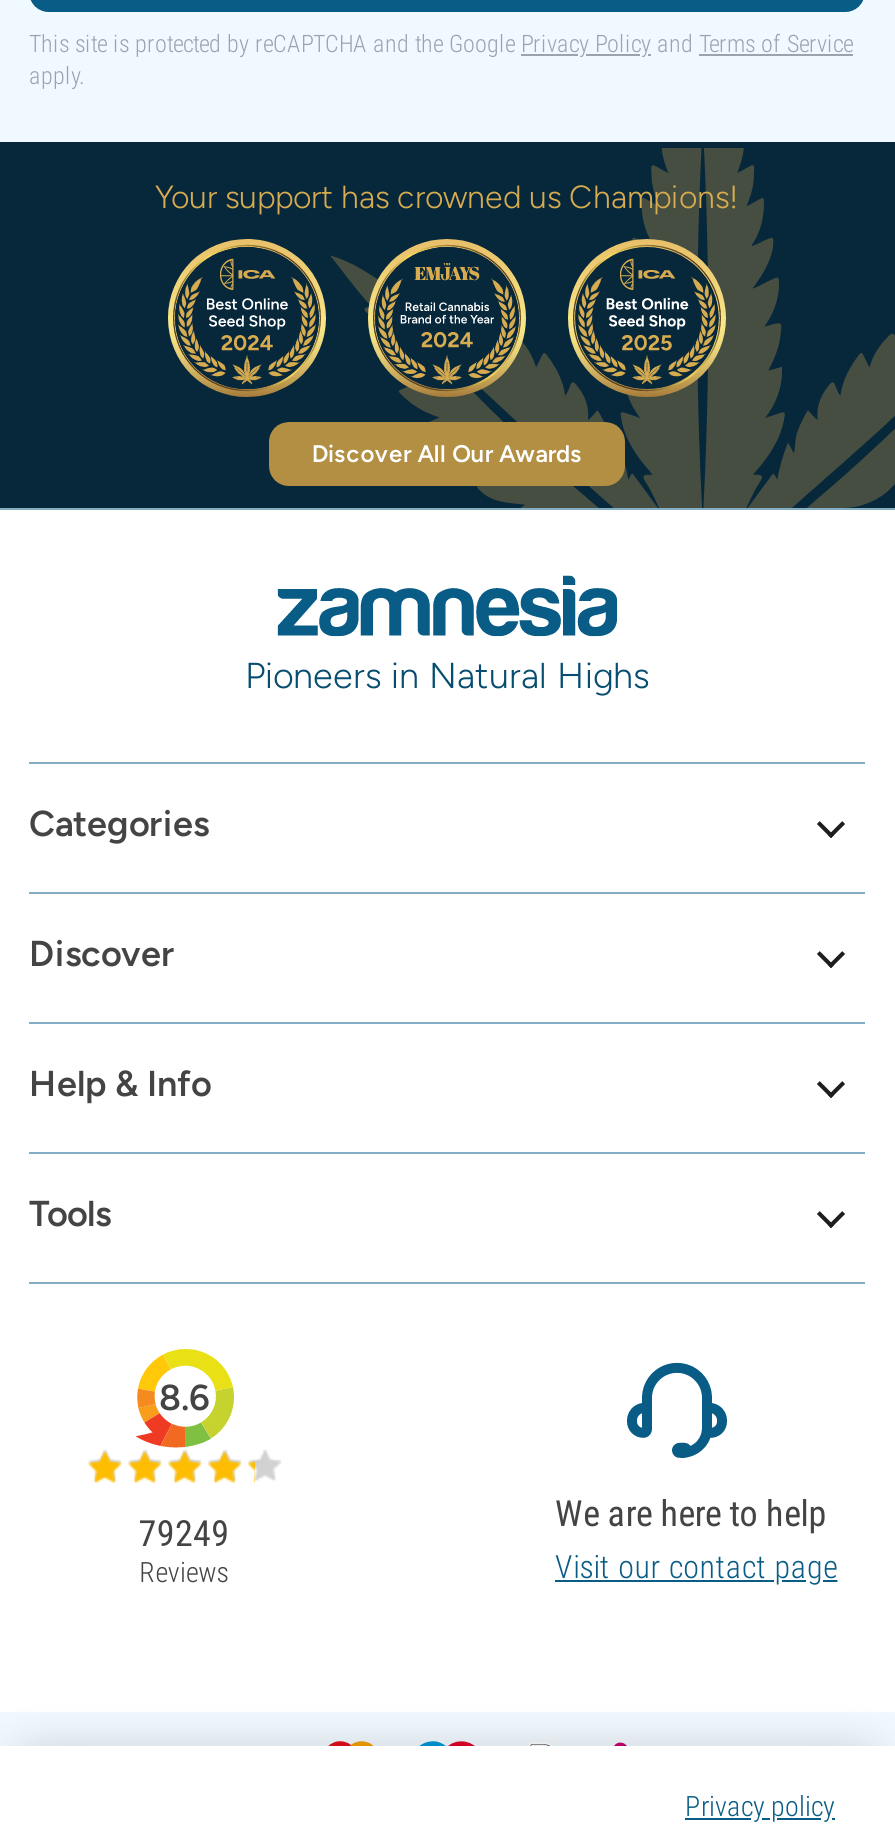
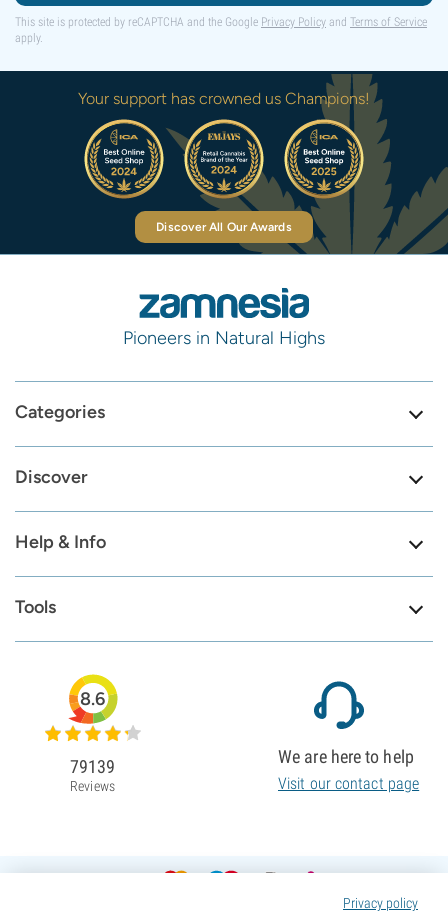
[139,1512,229,1554] 79249 -> [70,756,115,777] 79139

